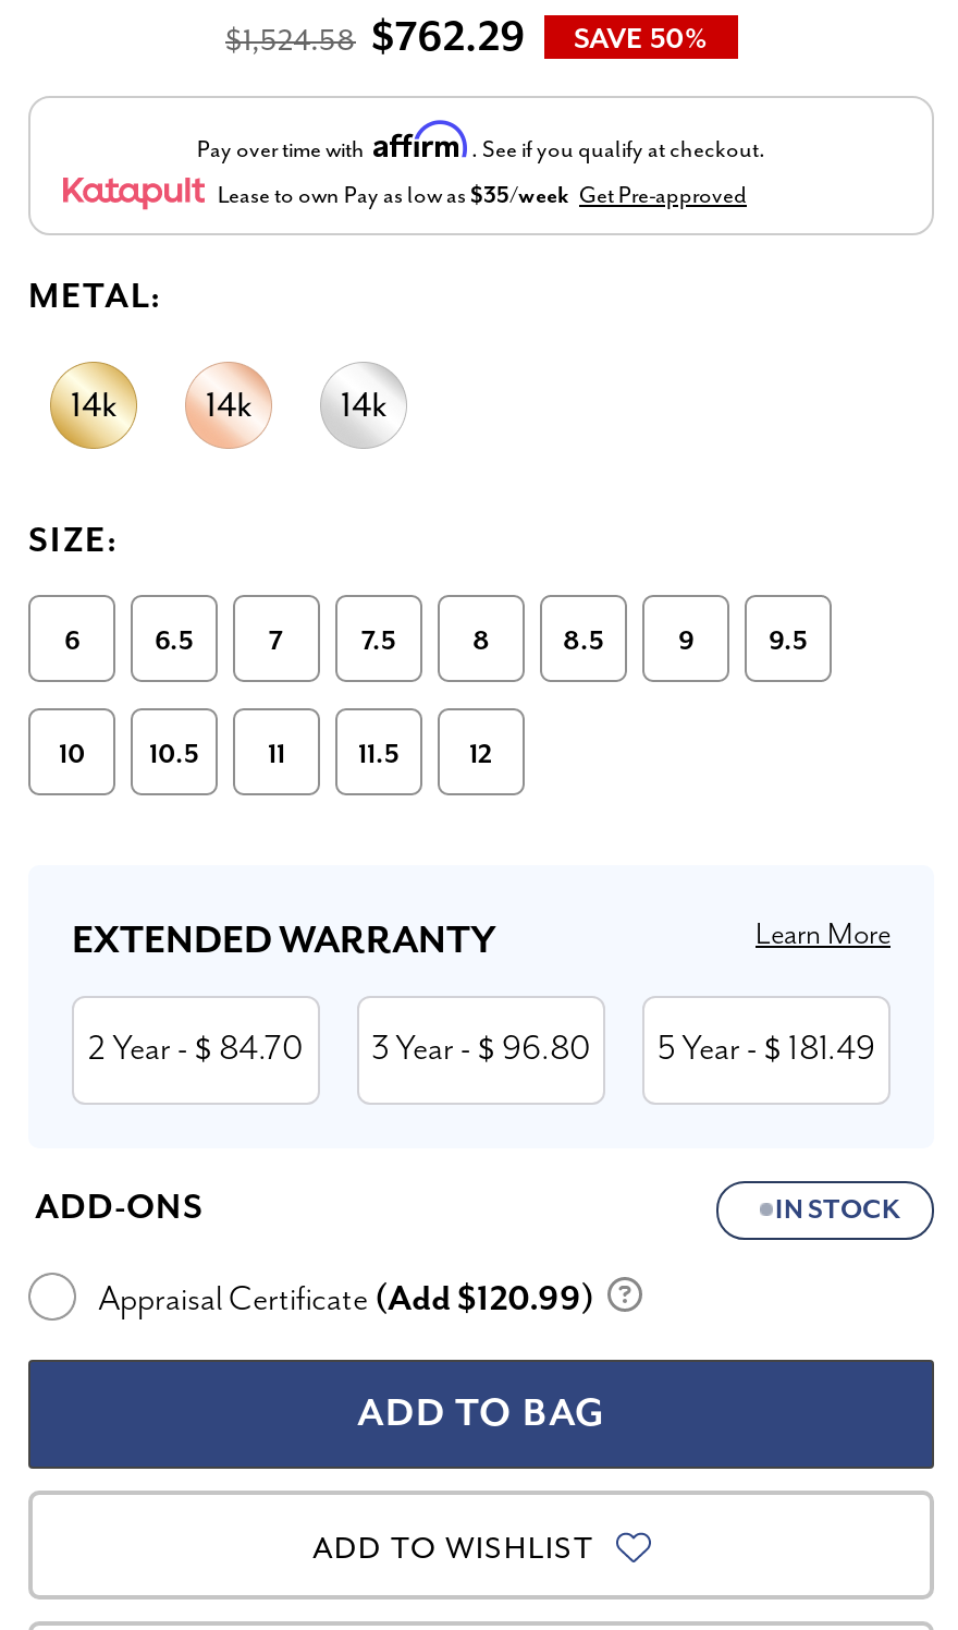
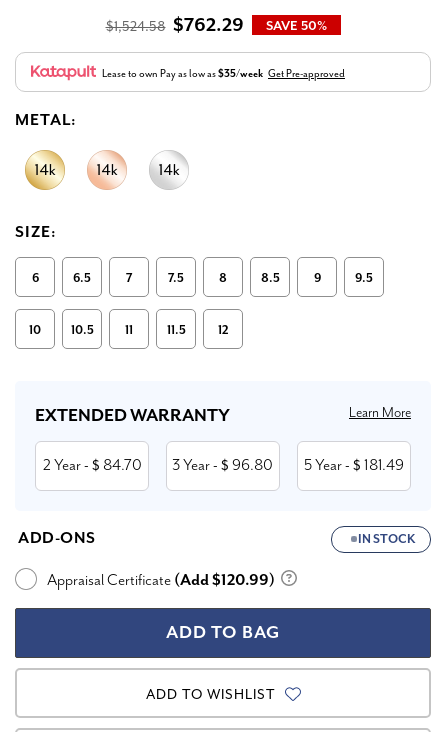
[197,120,765,163] Pay over time with Affirm . See if you qualify at checkout. -> none

